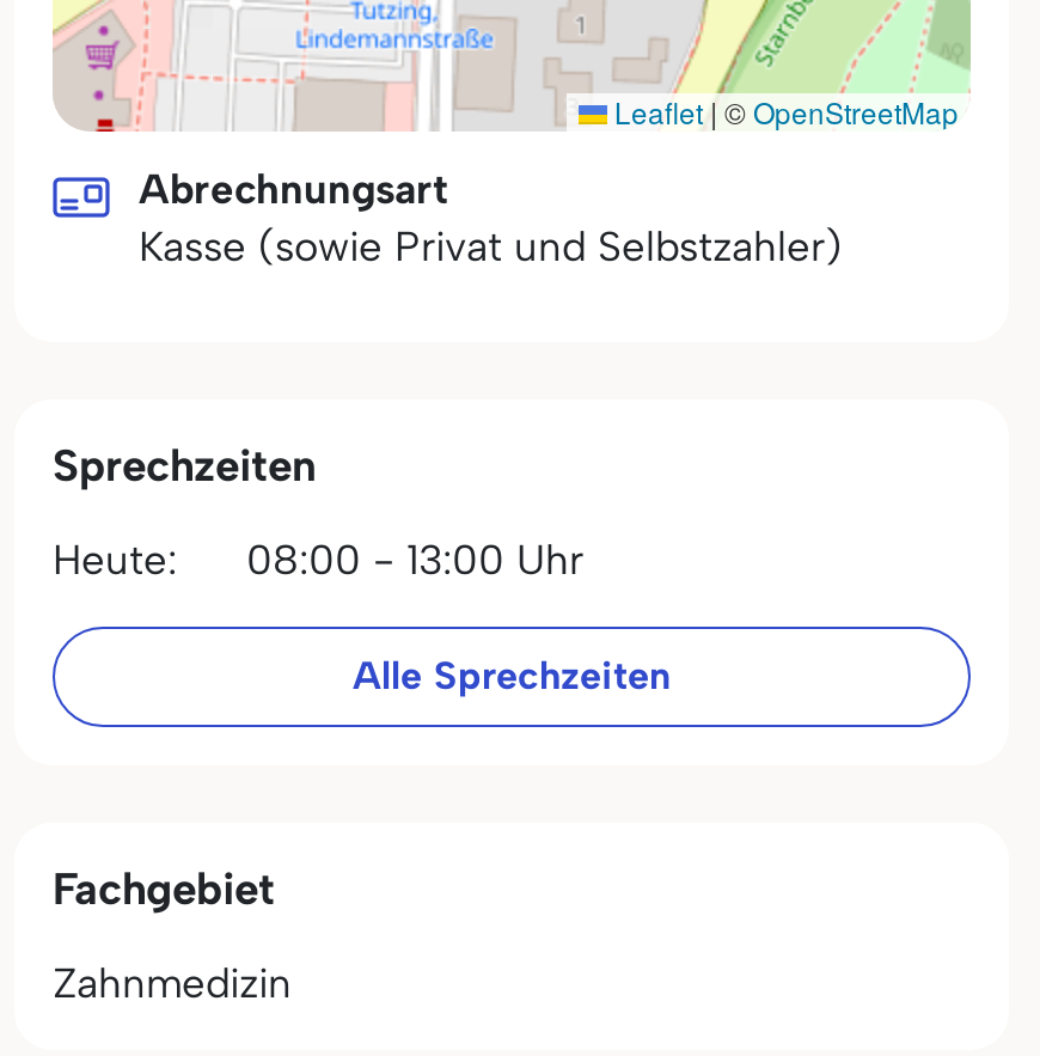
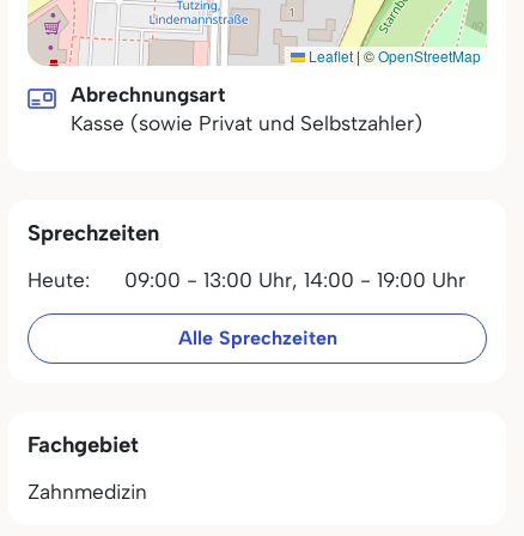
[53,536,583,583] Heute: 08:00 - 13:00 Uhr -> [28,268,465,292] Heute: 09:00 - 13:00 Uhr, 14:00 - 19:00 Uhr

